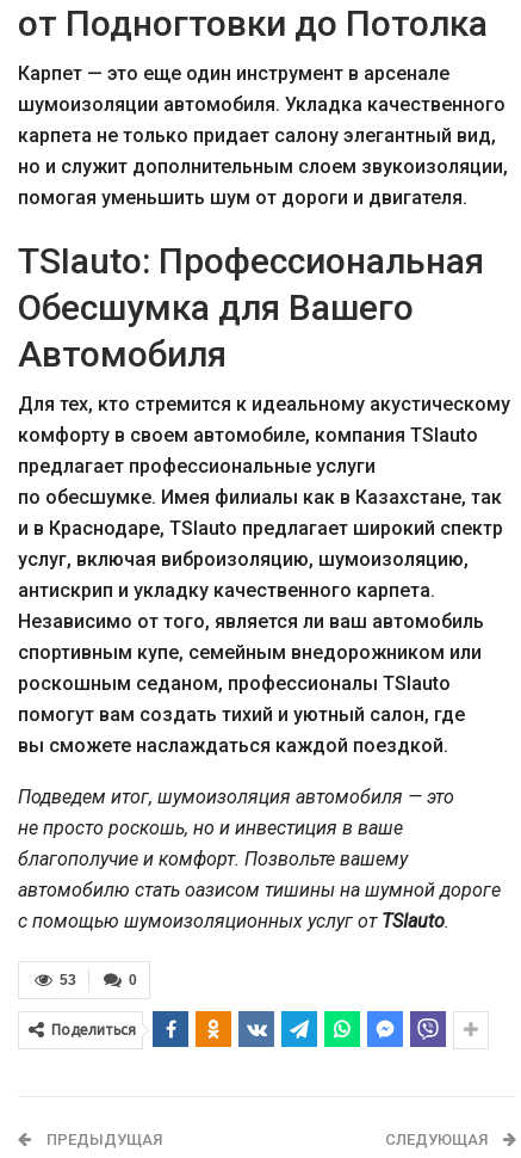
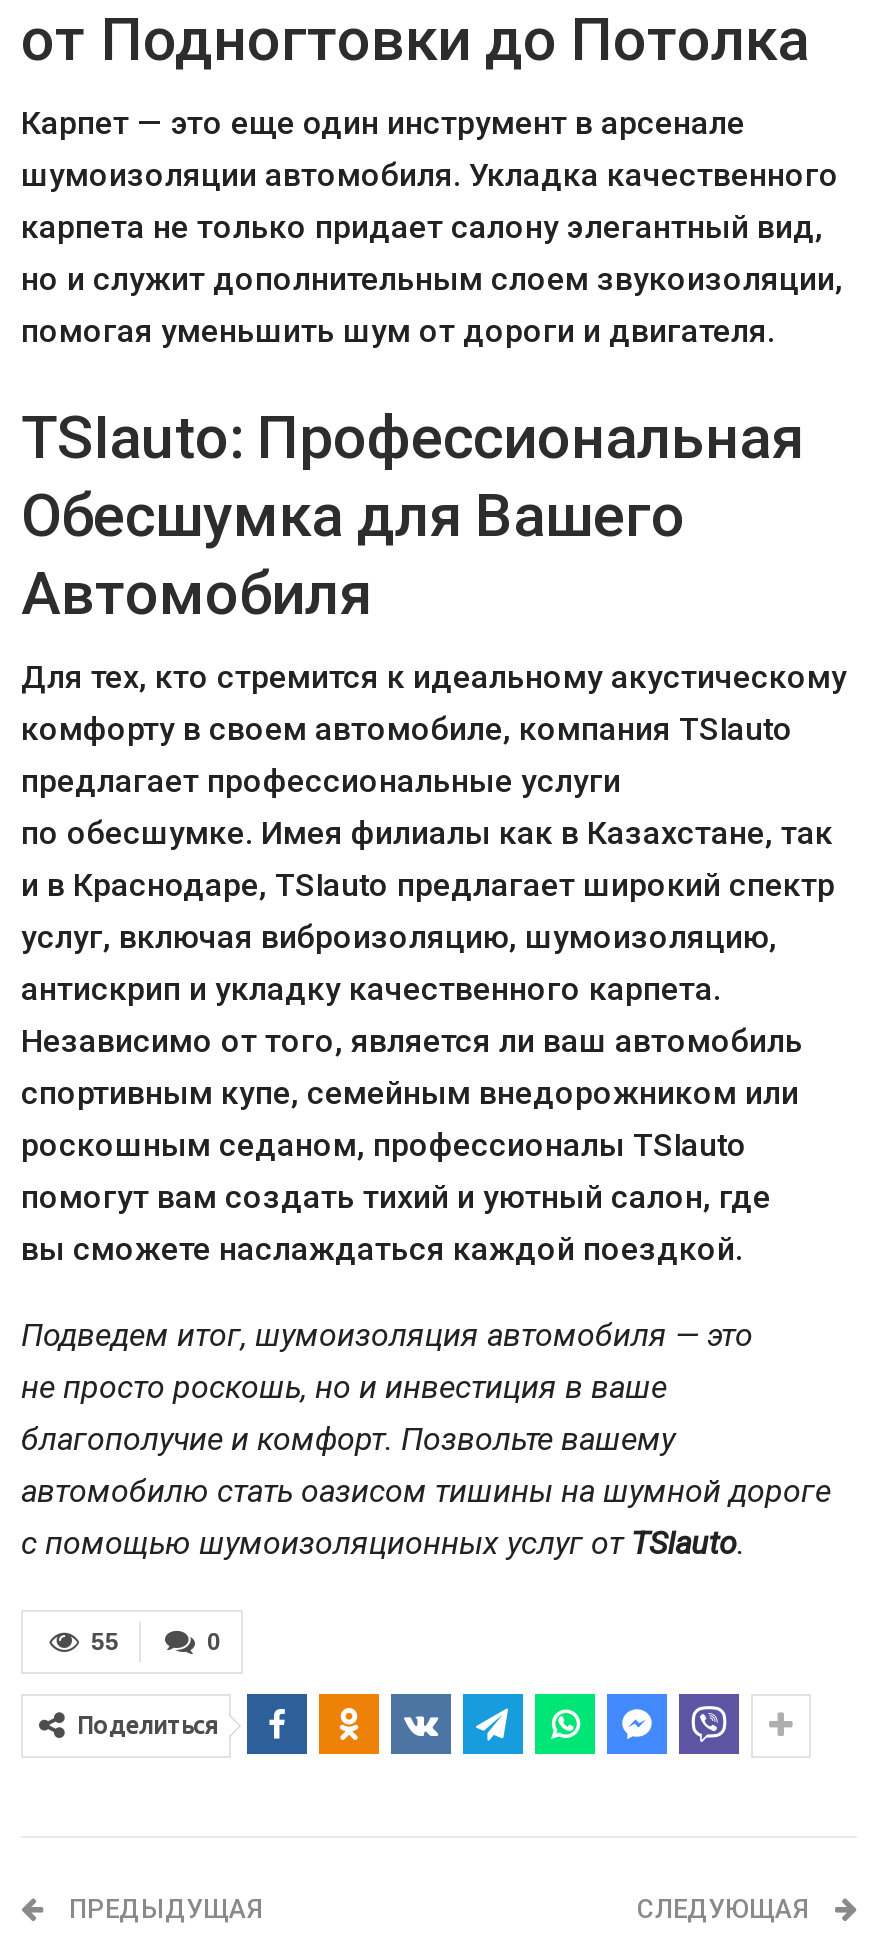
[60,972,76,988] 53 -> [91,1628,119,1656] 55

